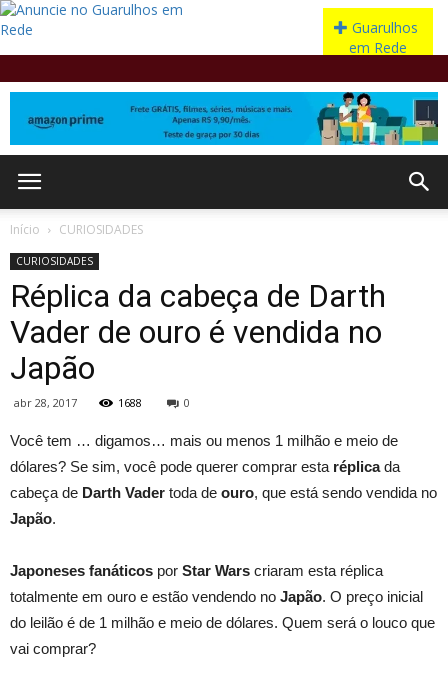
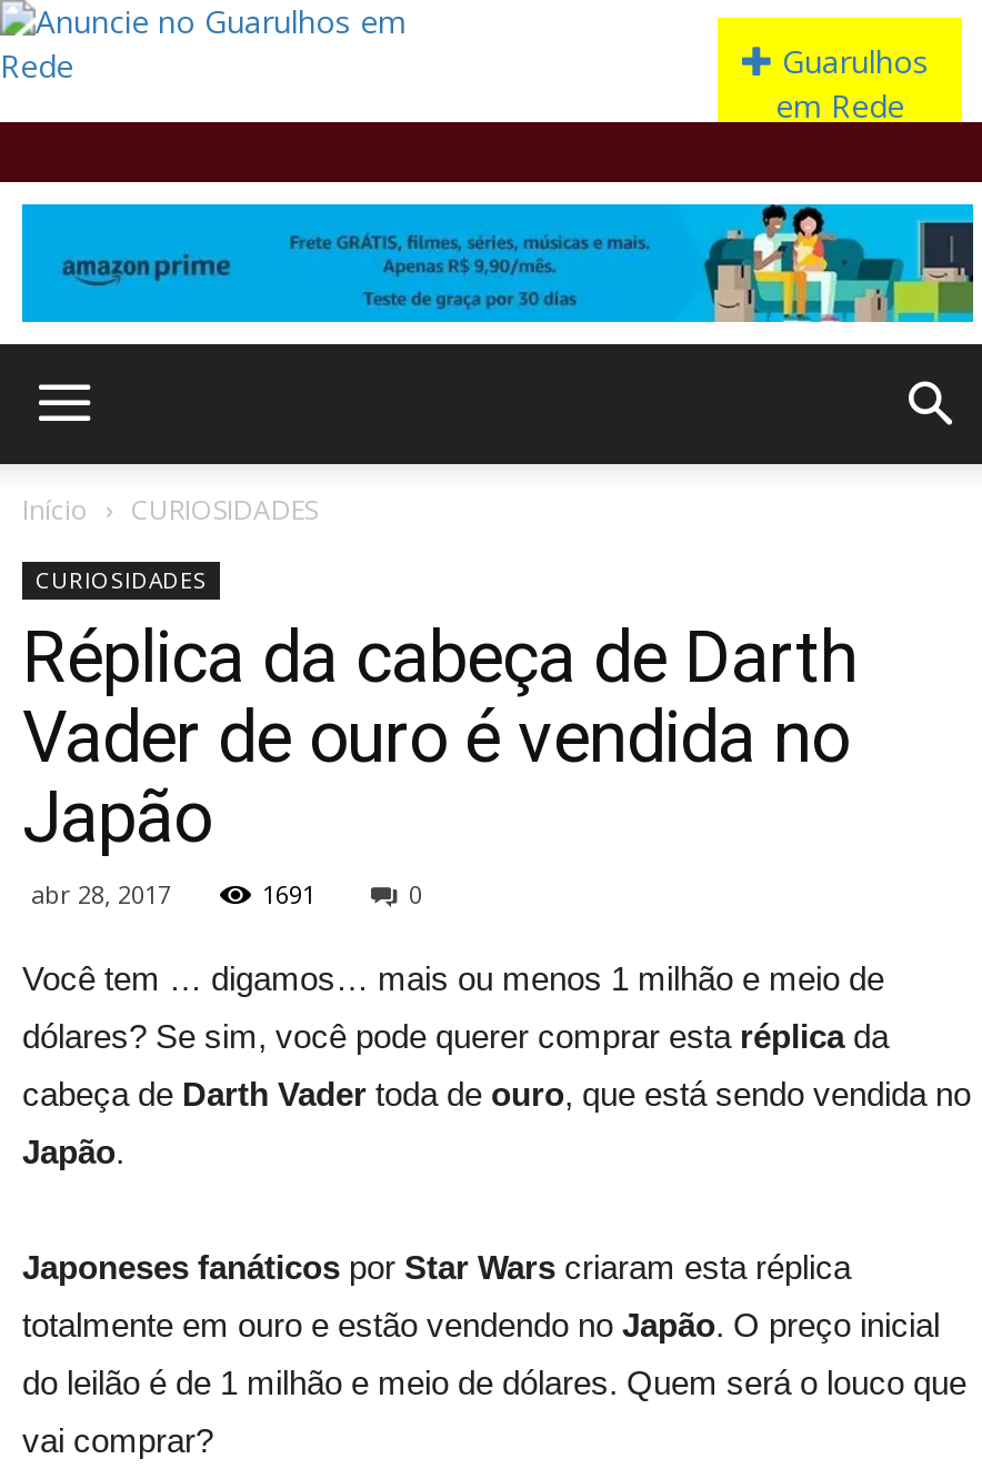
[118,395,142,410] 1688 -> [262,877,315,910] 1691

